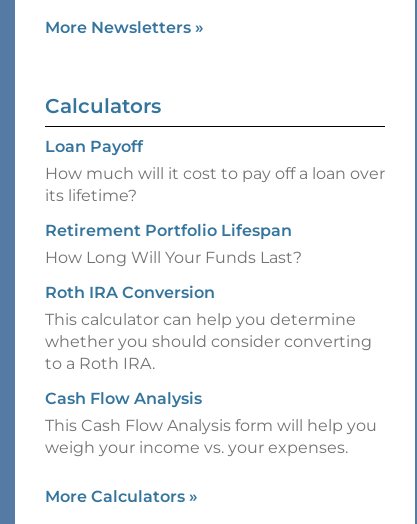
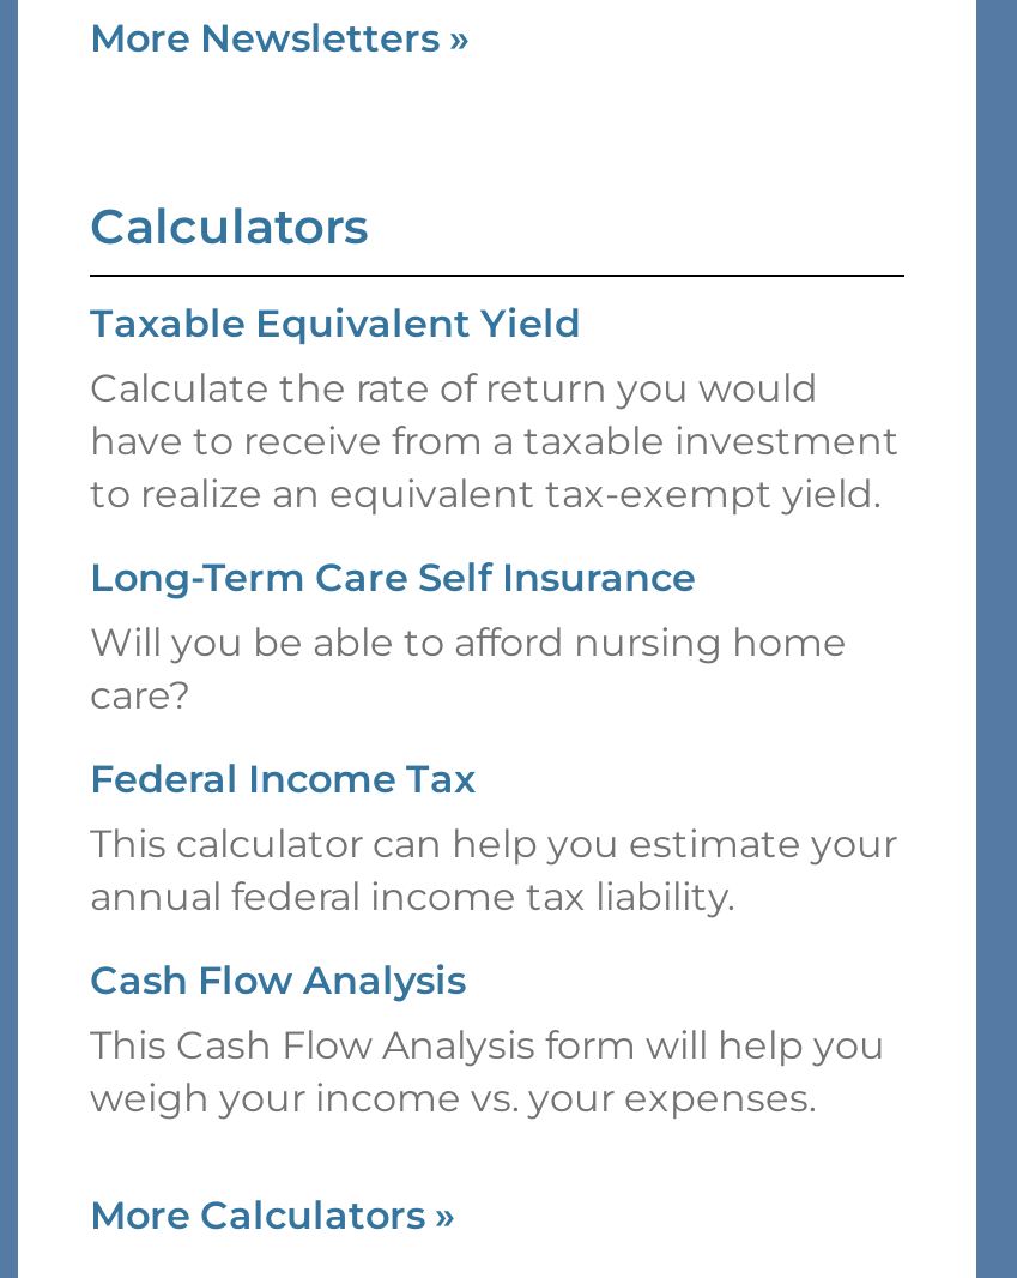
[45,137,385,205] Loan Payoff | How much will it cost to pay off a loan over | its lifetime? -> [90,300,900,516] Taxable Equivalent Yield | Calculate the rate of return you would | have to receive from a taxable investment | to realize an equivalent tax-exempt yield.
[45,221,302,267] Retirement Portfolio Lifespan | How Long Will Your Funds Last? -> [90,554,847,717] Long-Term Care Self Insurance | Will you be able to afford nursing home | care?
[45,283,372,373] Roth IRA Conversion | This calculator can help you determine | whether you should consider converting | to a Roth IRA. -> [90,756,897,919] Federal Income Tax | This calculator can help you estimate your | annual federal income tax liability.

